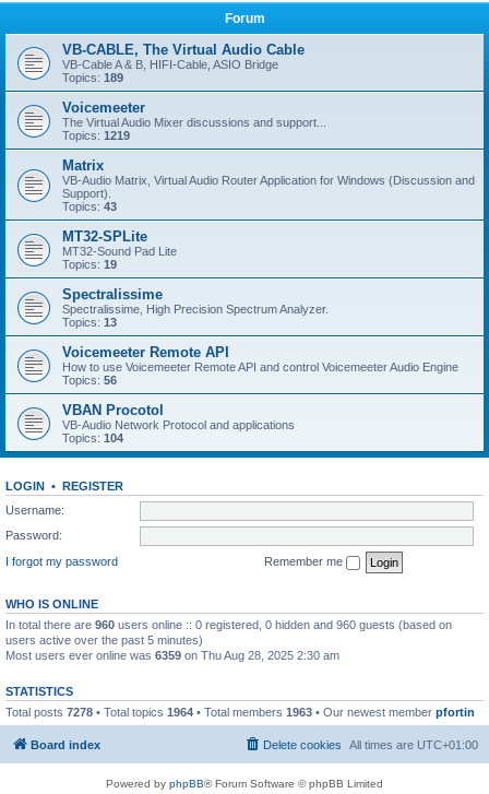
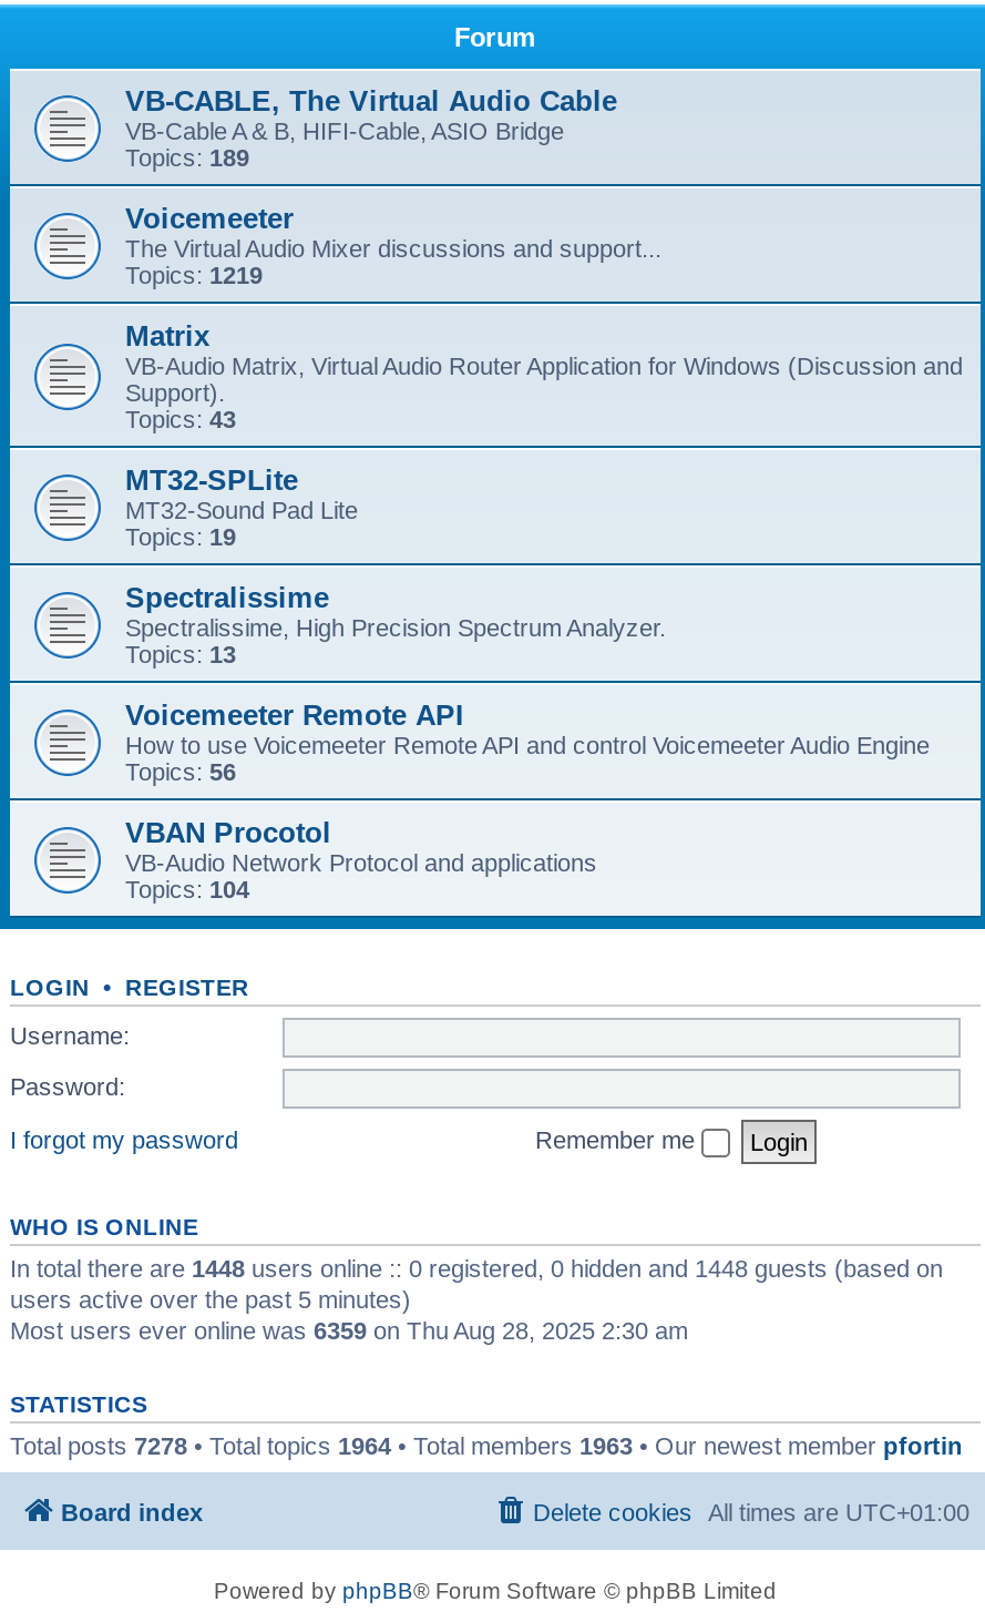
[5,618,452,631] In total there are 960 users online :: 0 registered, 0 hidden and 960 guests (based on -> [10,1254,943,1281] In total there are 1448 users online :: 0 registered, 0 hidden and 1448 guests (based on

